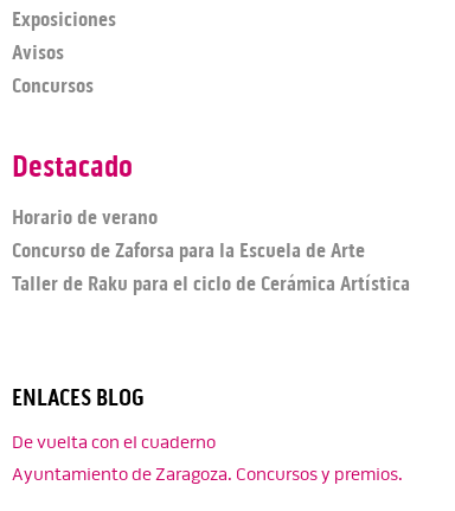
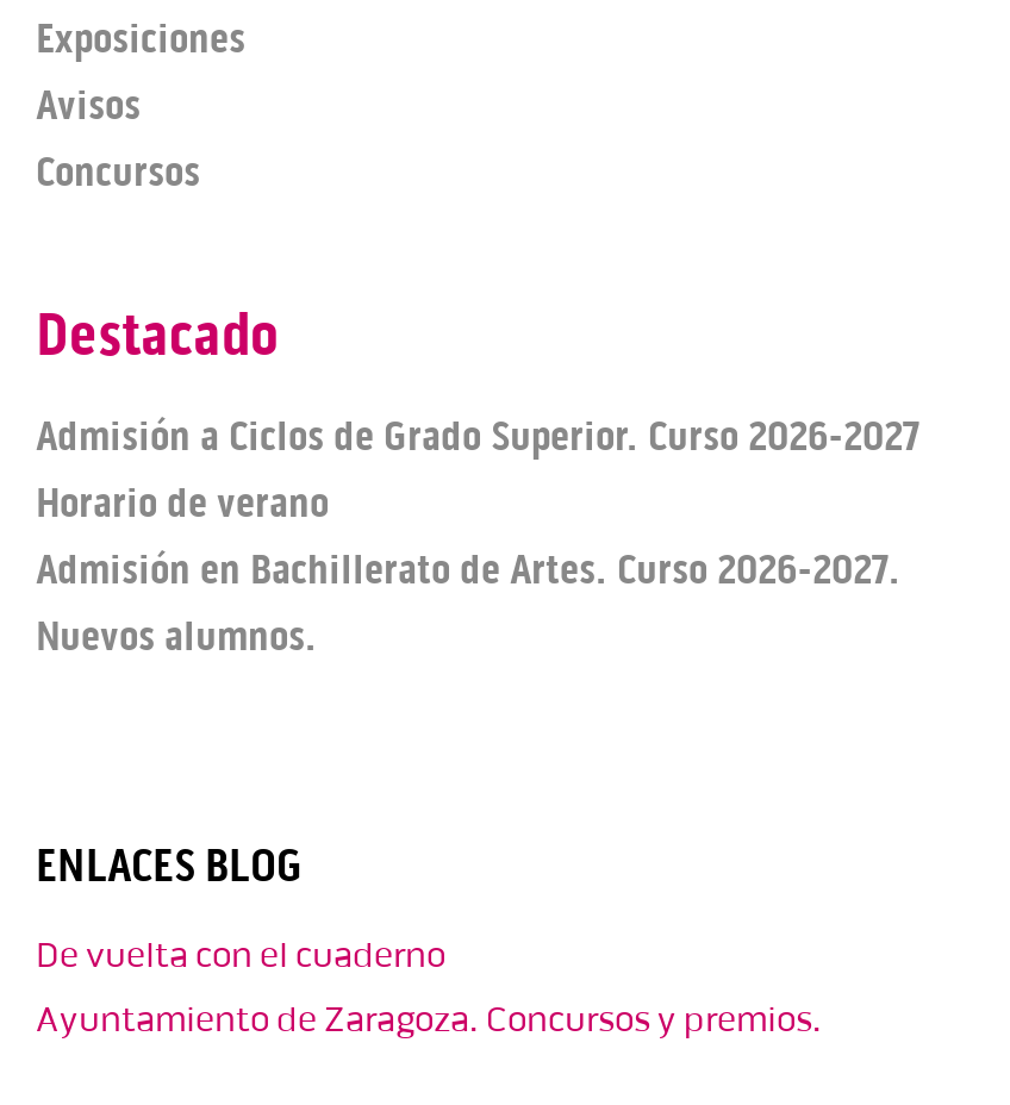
none -> [36,409,919,462] Admisión a Ciclos de Grado Superior. Curso 2026-2027
[12,237,410,296] Concurso de Zaforsa para la Escuela de Arte | Taller de Raku para el ciclo de Cerámica Artística -> [36,543,900,662] Admisión en Bachillerato de Artes. Curso 2026-2027. | Nuevos alumnos.

